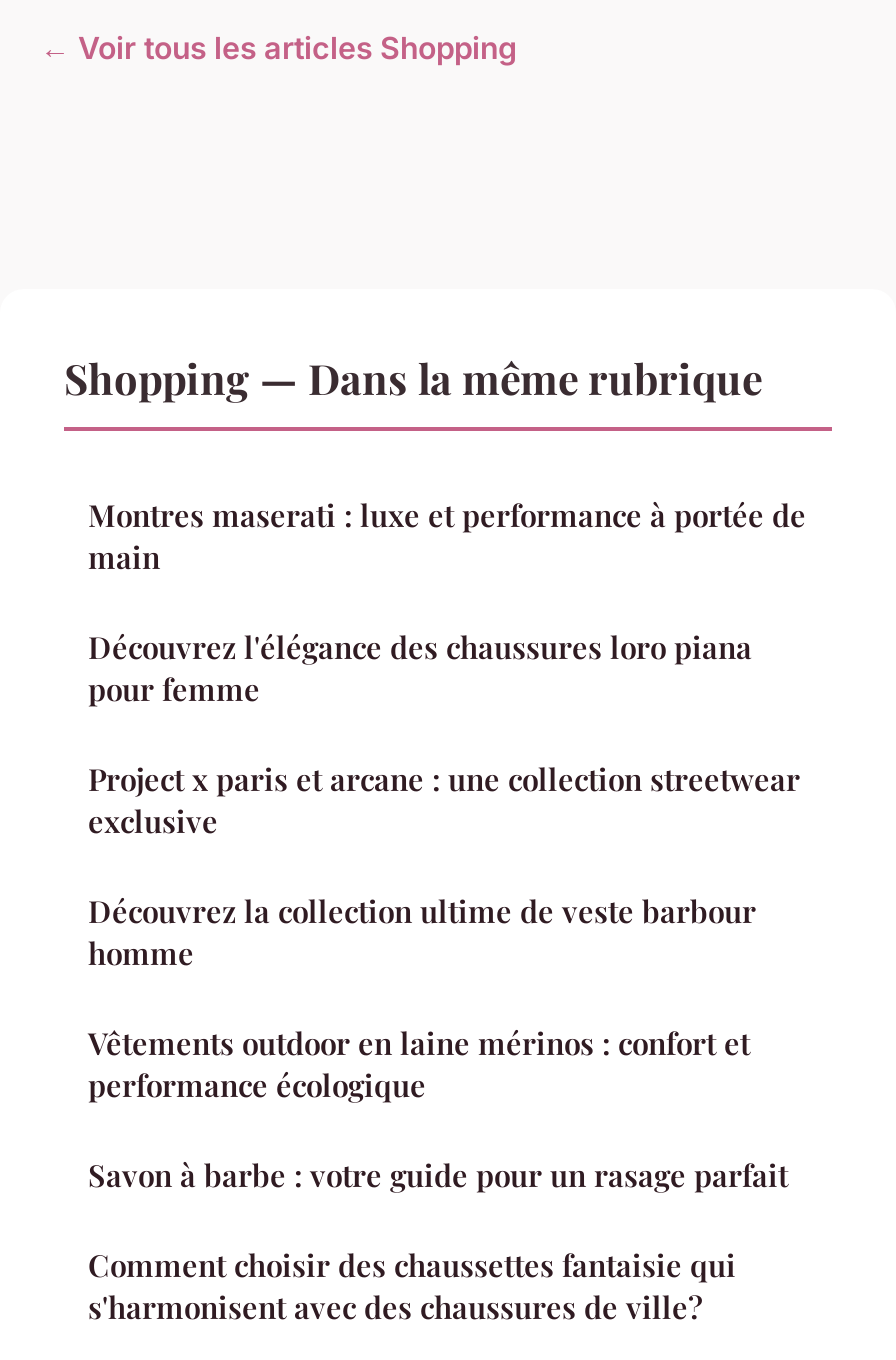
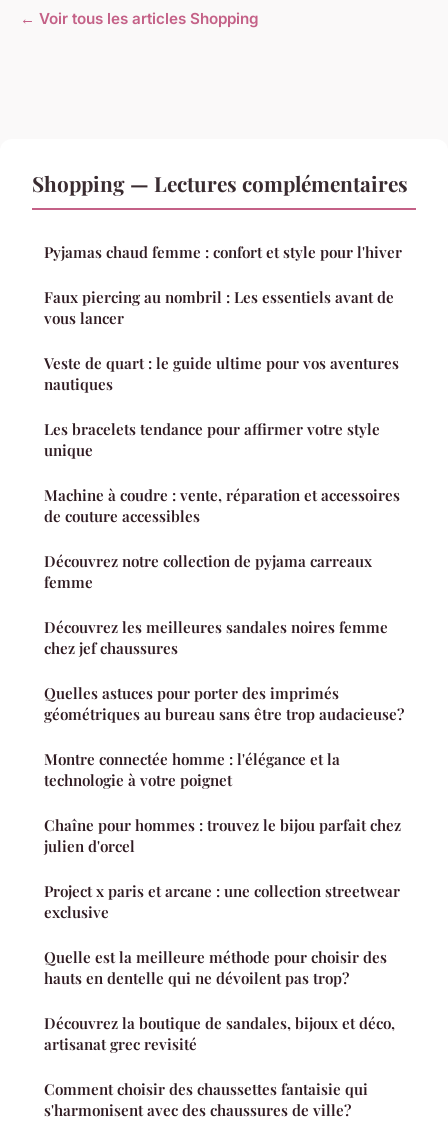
[64,349,806,709] Shopping — Dans la même rubrique | Montres maserati : luxe et performance à portée de | main | Découvrez l'élégance des chaussures loro piana | pour femme -> [32,169,408,856] Shopping — Lectures complémentaires | Pyjamas chaud femme : confort et style pour l'hiver | Faux piercing au nombril : Les essentiels avant de | vous lancer | Veste de quart : le guide ultime pour vos aventures | nautiques | Les bracelets tendance pour affirmer votre style | unique | Machine à coudre : vente, réparation et accessoires | de couture accessibles | Découvrez notre collection de pyjama carreaux | femme | Découvrez les meilleures sandales noires femme | chez jef chaussures | Quelles astuces pour porter des imprimés | géométriques au bureau sans être trop audacieuse? | Montre connectée homme : l'élégance et la | technologie à votre poignet | Chaîne pour hommes : trouvez le bijou parfait chez | julien d'orcel
moved [88,759,800,841] -> [44,881,400,922]: Project x paris et arcane : une collection streetwear | exclusive
[88,891,788,1195] Découvrez la collection ultime de veste barbour | homme | Vêtements outdoor en laine mérinos : confort et | performance écologique | Savon à barbe : votre guide pour un rasage parfait -> [44,947,395,1054] Quelle est la meilleure méthode pour choisir des | hauts en dentelle qui ne dévoilent pas trop? | Découvrez la boutique de sandales, bijoux et déco, | artisanat grec revisité

